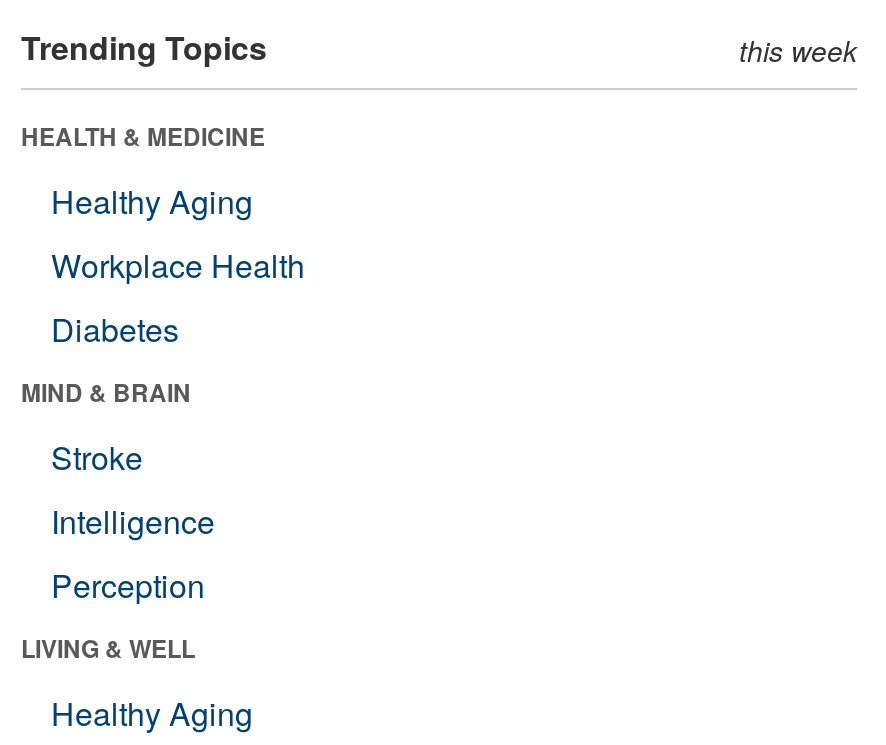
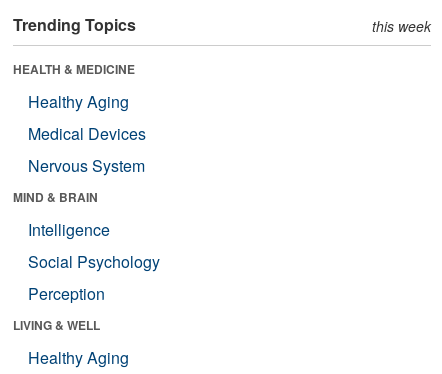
[51,242,305,352] Workplace Health | Diabetes -> [28,122,146,177] Medical Devices | Nervous System
[51,434,143,480] Stroke -> none
moved [51,498,215,544] -> [28,218,110,241]: Intelligence
none -> [28,250,160,273] Social Psychology

